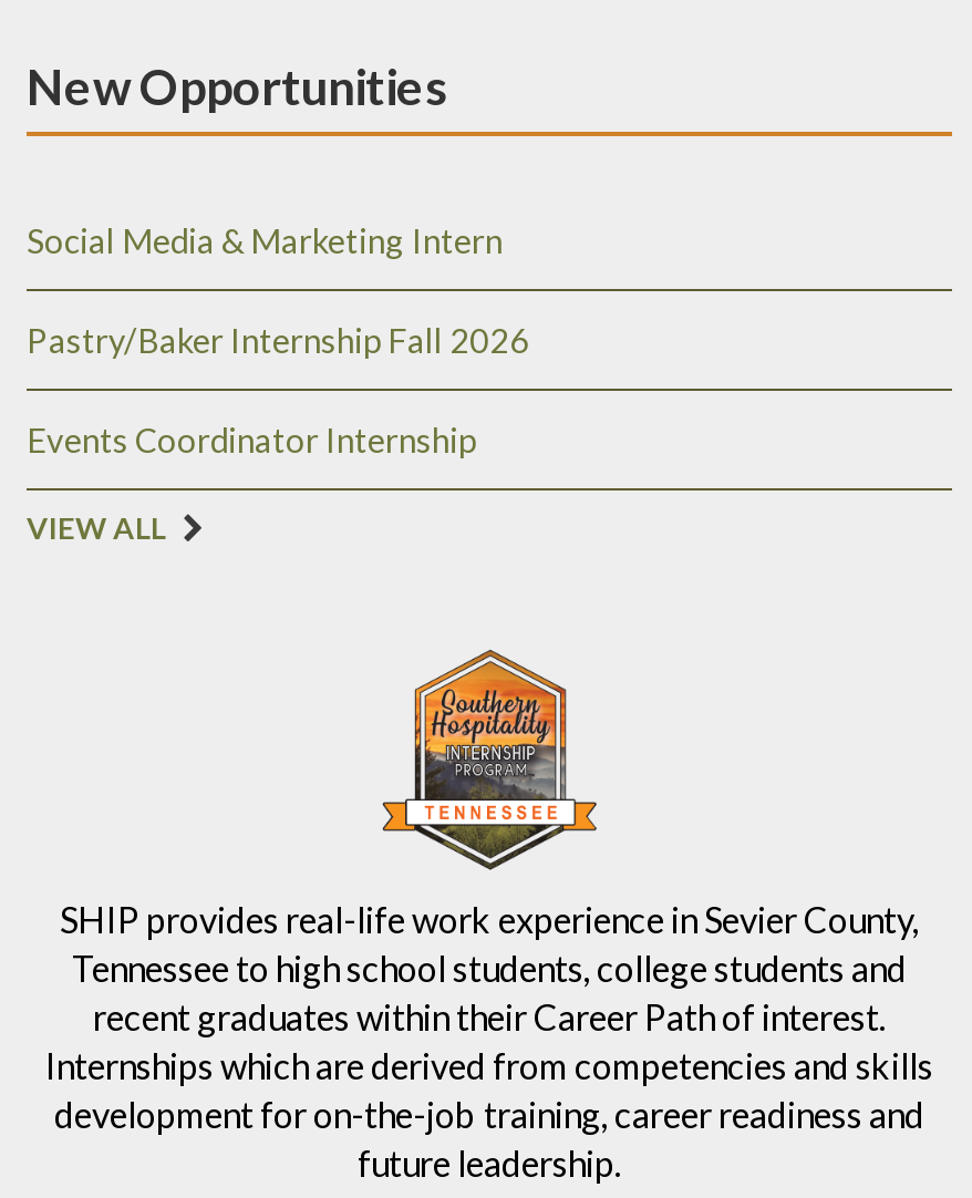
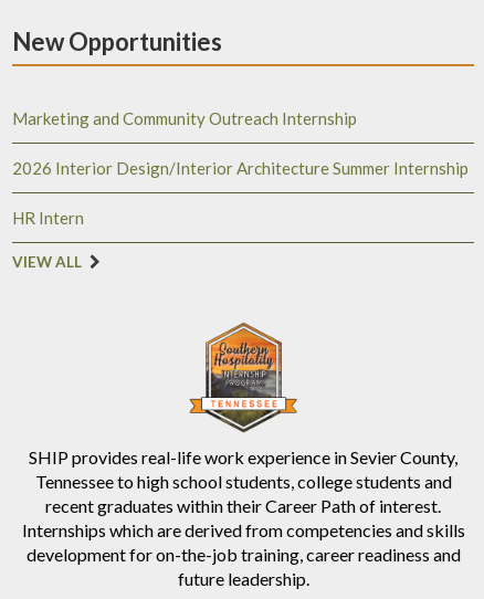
[27,221,503,261] Social Media & Marketing Intern -> [12,109,357,129] Marketing and Community Outreach Internship
[27,321,529,361] Pastry/Baker Internship Fall 2026 -> [12,159,469,178] 2026 Interior Design/Interior Architecture Summer Internship
[27,421,476,461] Events Coordinator Internship -> [12,208,84,228] HR Intern

